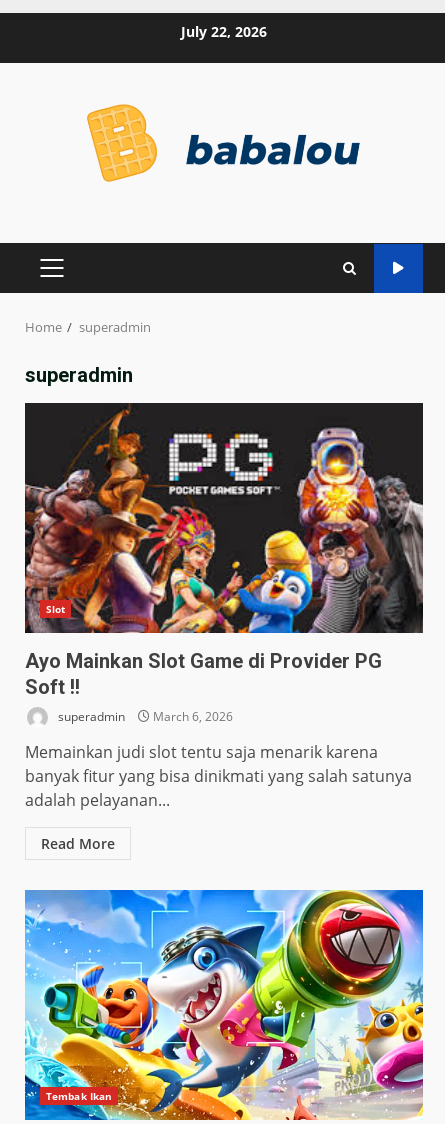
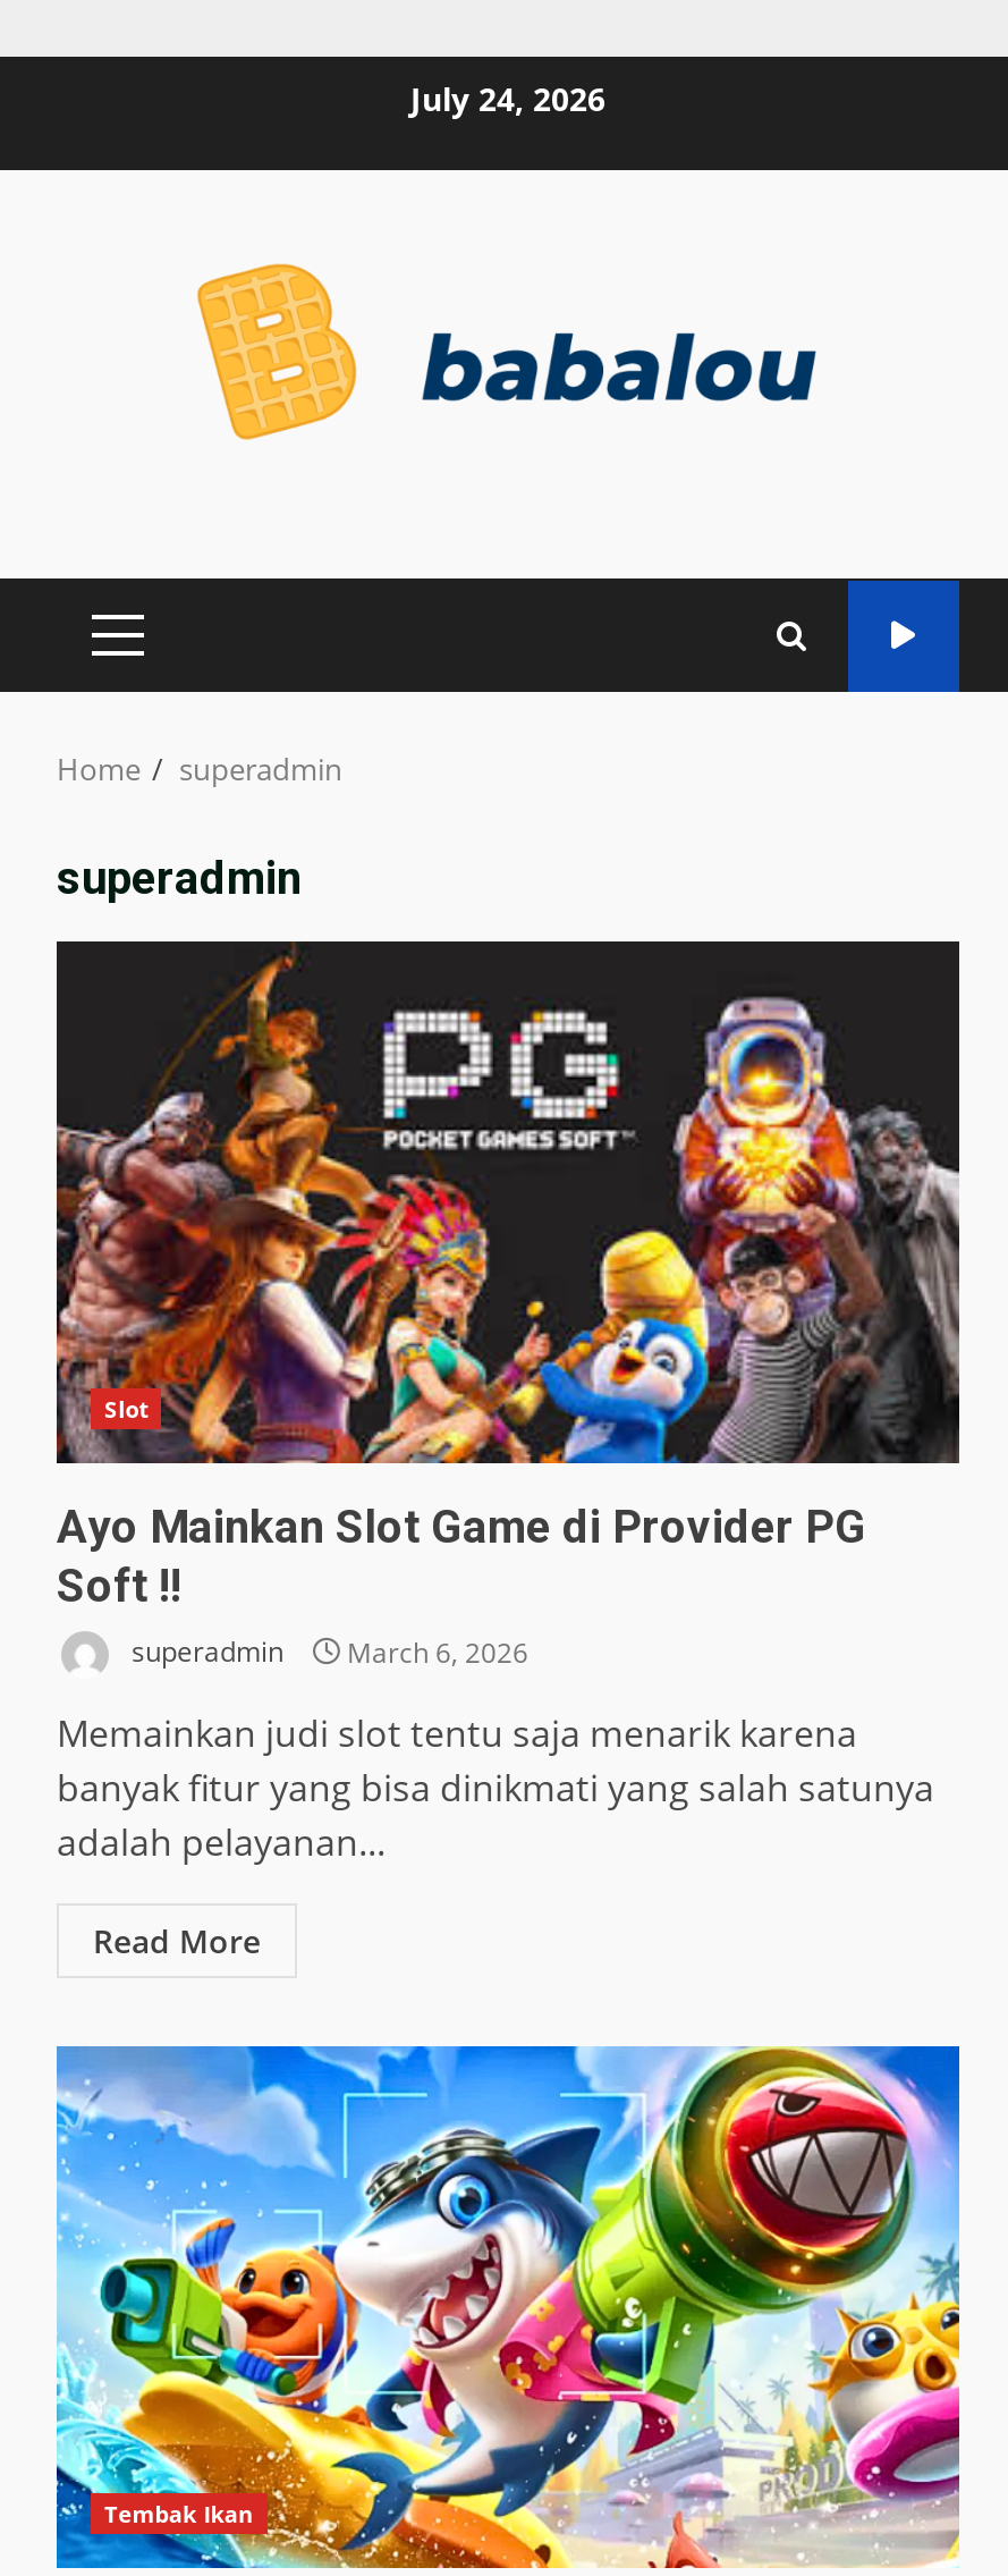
[181,21,267,40] July 22, 2026 -> [410,76,605,119] July 24, 2026

